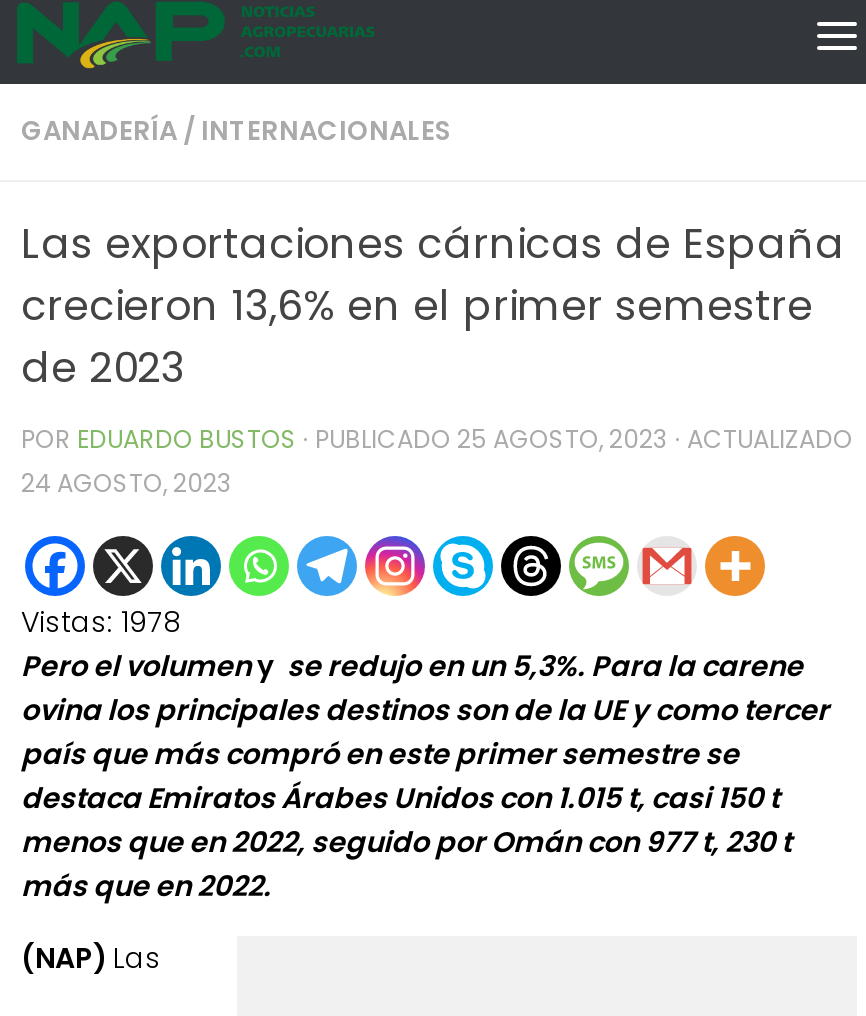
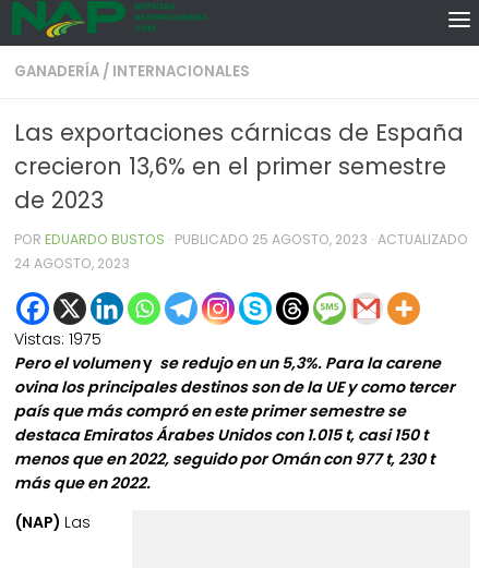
[21,602,181,642] Vistas: 1978 -> [14,328,101,350] Vistas: 1975

